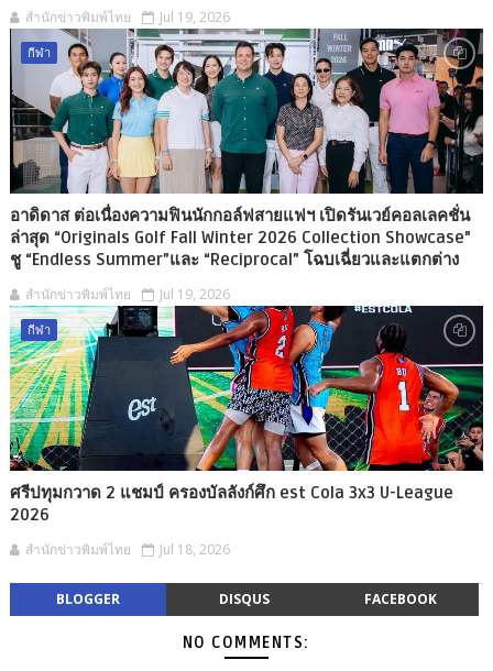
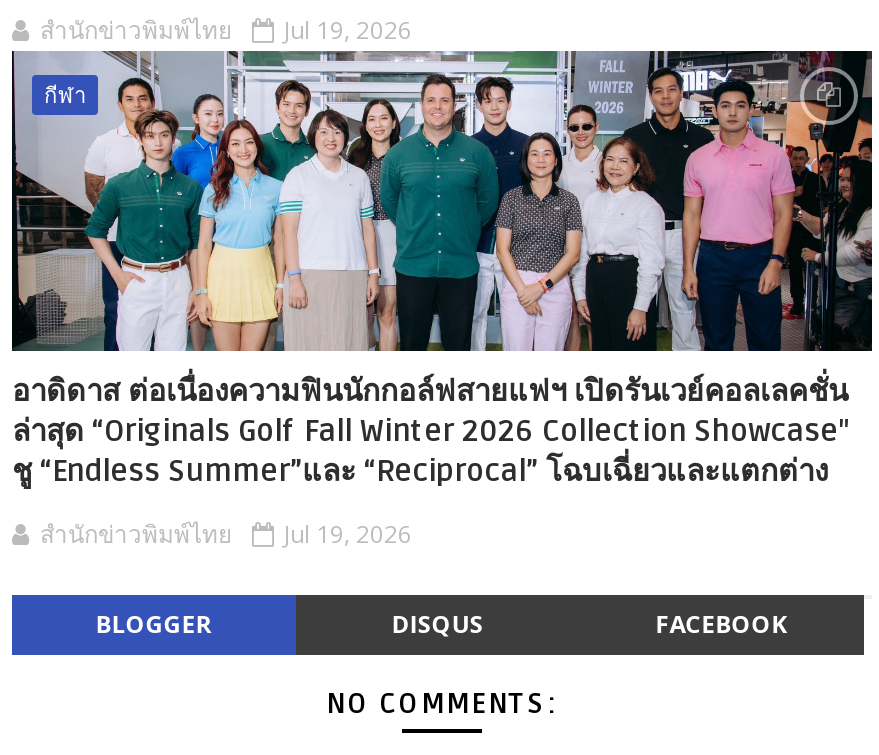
[9,305,484,472] [image] | กีฬา -> none
[10,483,453,559] ศรีปทุมกวาด 2 แชมป์ ครองบัลลังก์ศึก est Cola 3x3 U-League | 2026 | สำนักข่าวพิมพ์ไทย | Jul 18, 2026 -> none

